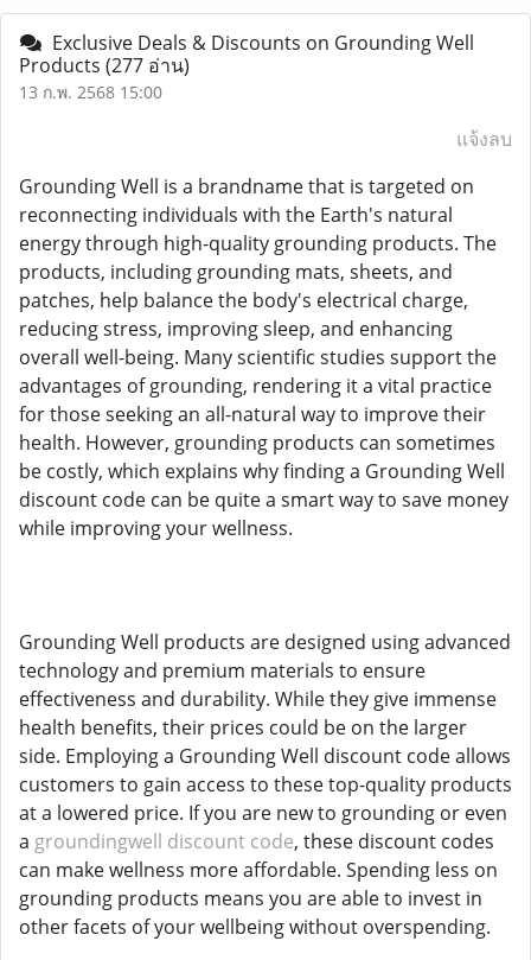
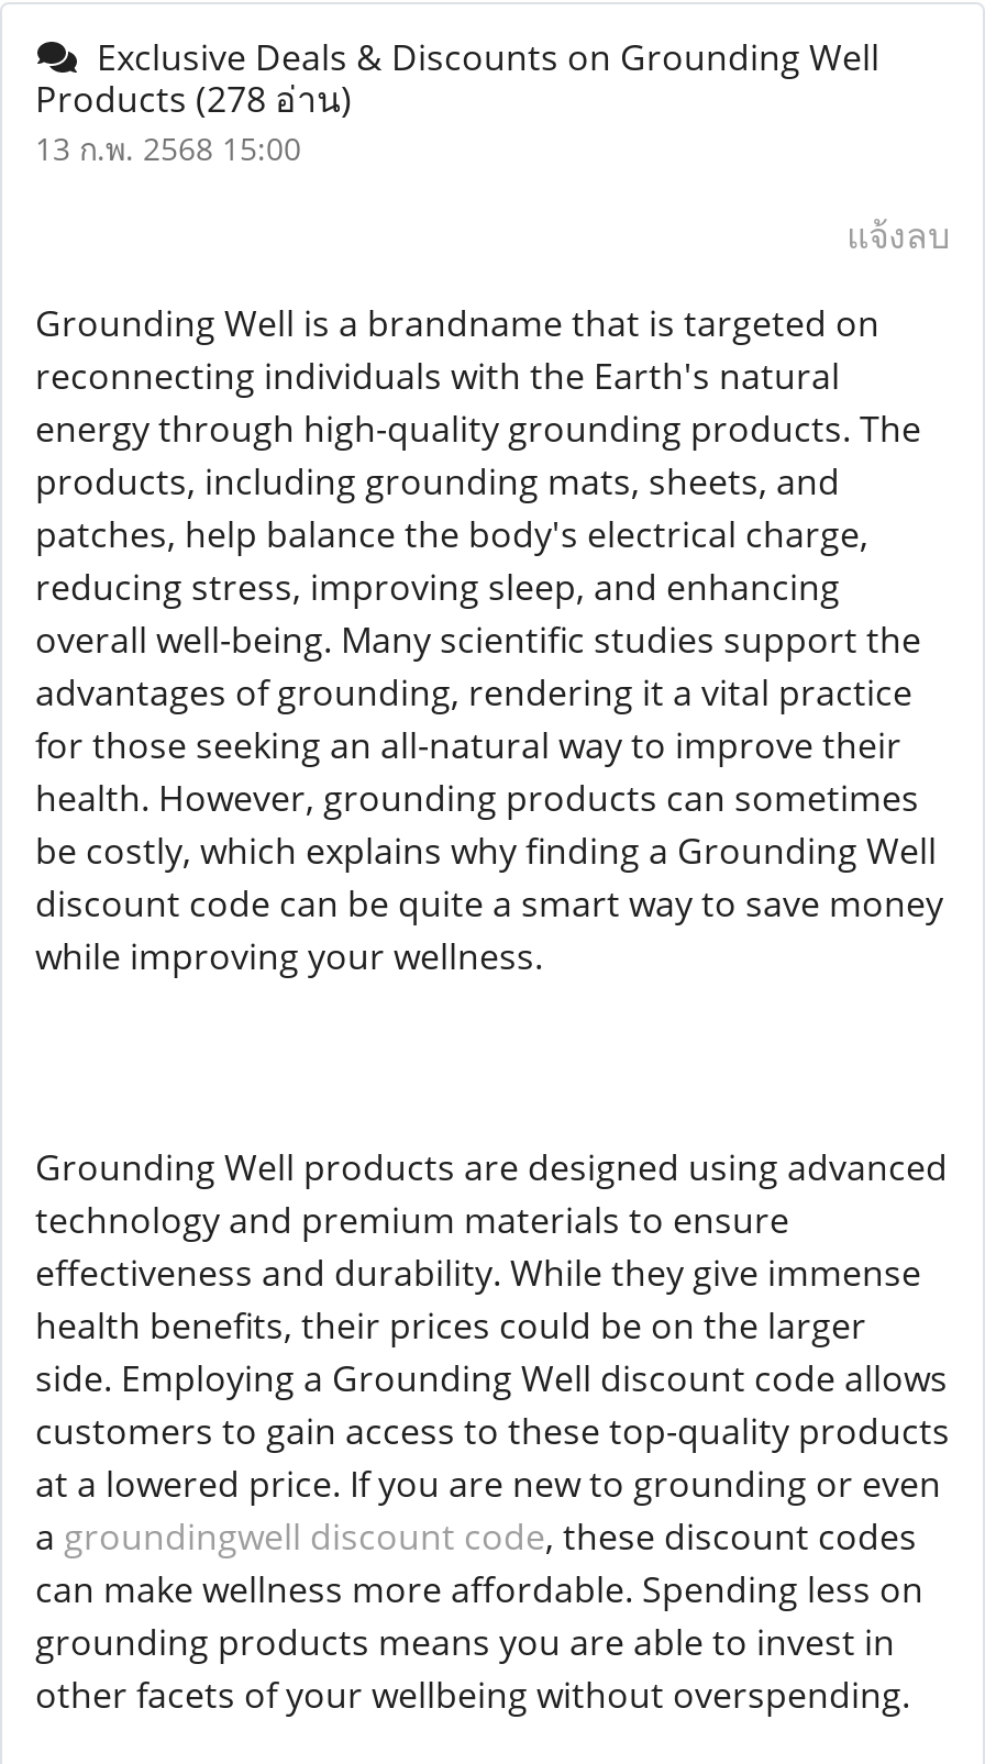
[19,52,190,78] Products (277 อ่าน) -> [35,75,352,123] Products (278 อ่าน)

